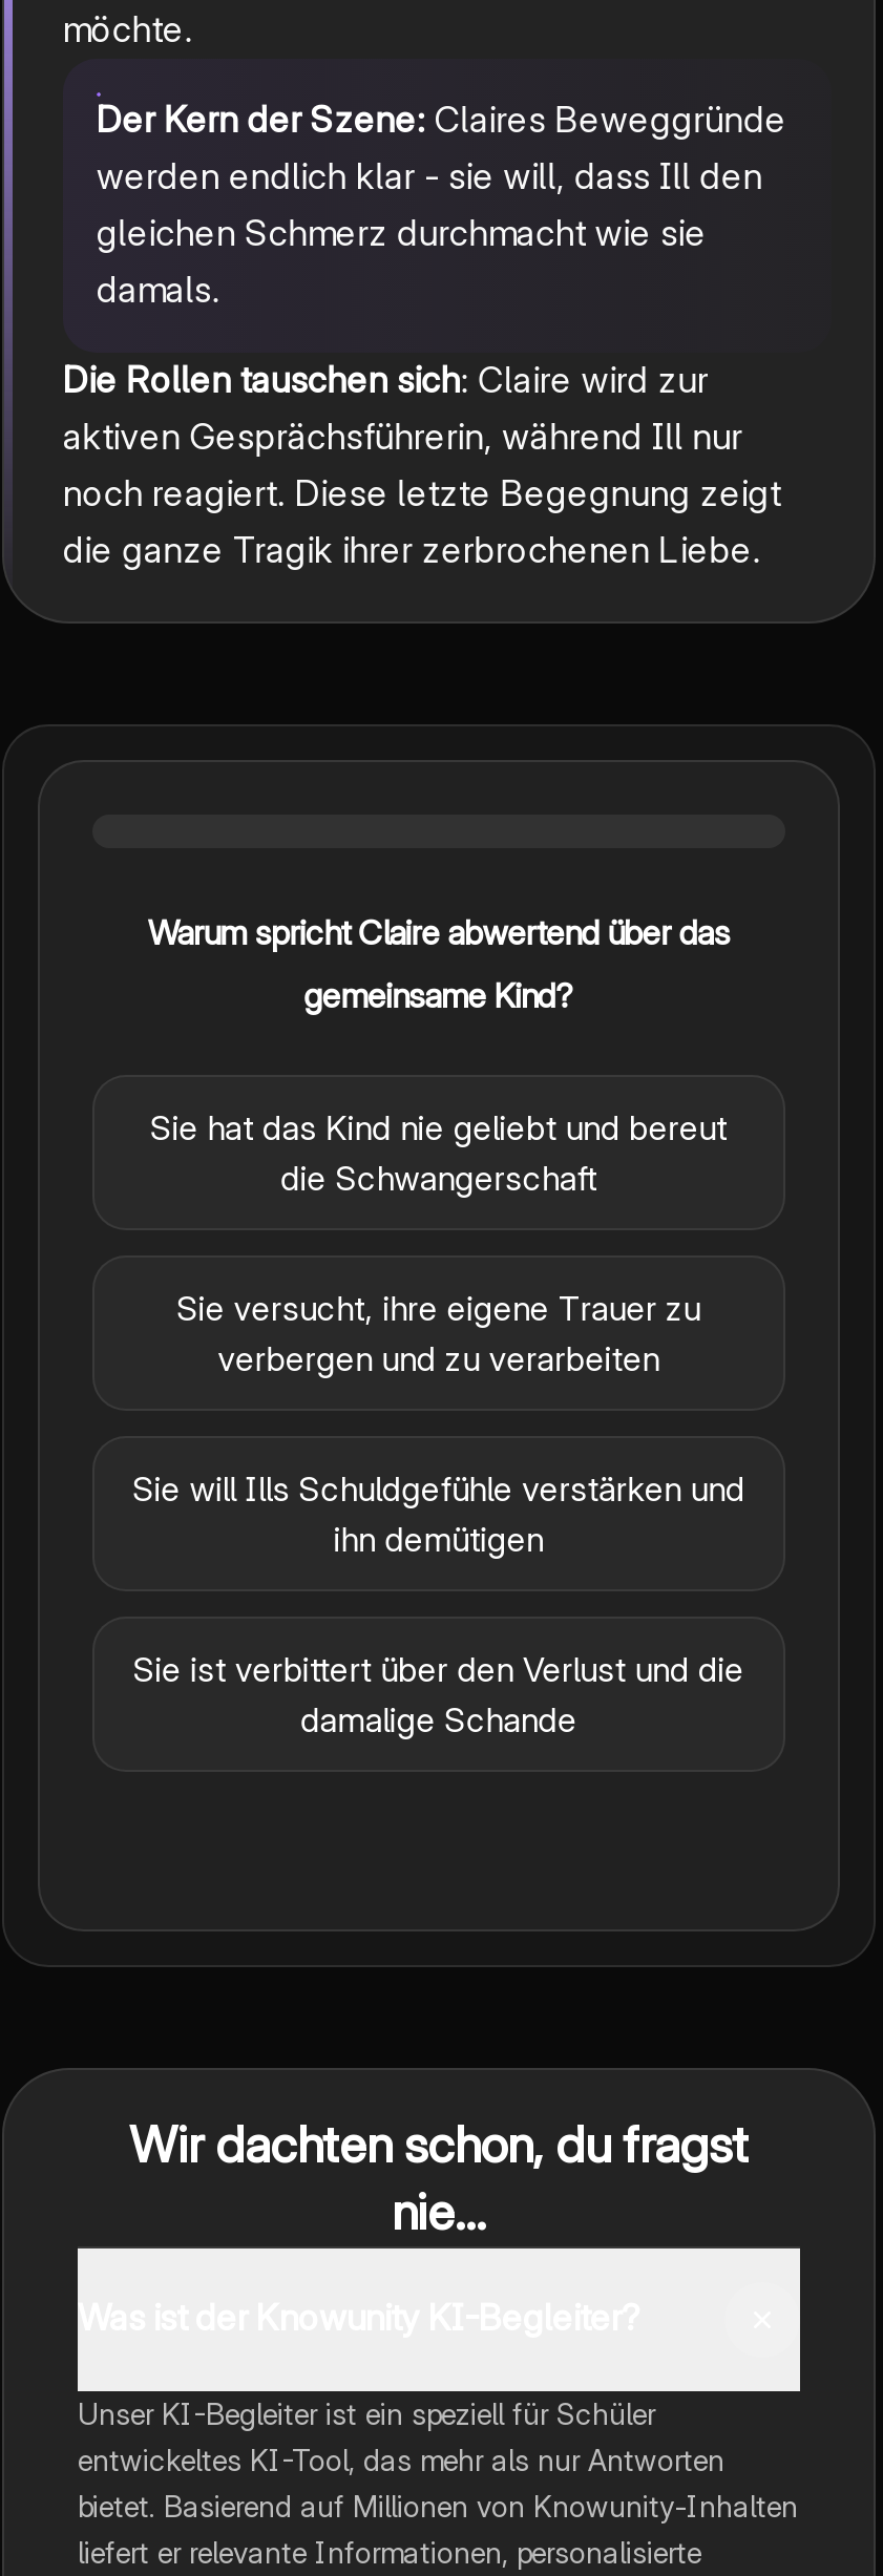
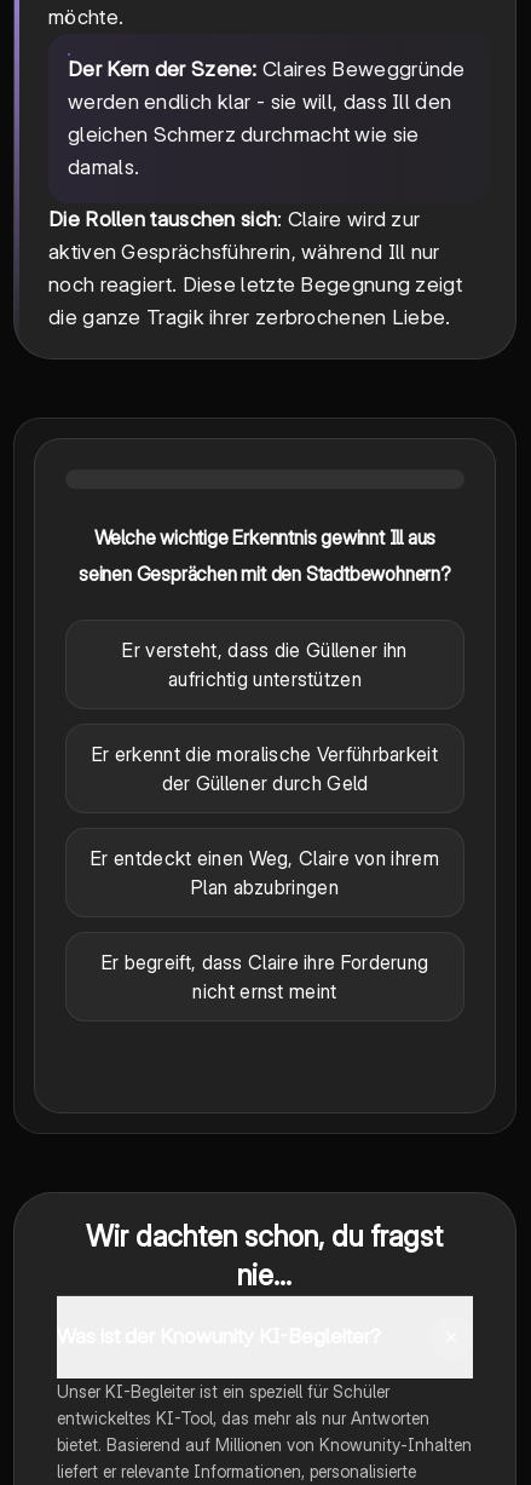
[148,911,730,953] Warum spricht Claire abwertend über das -> [94,525,436,549] Welche wichtige Erkenntnis gewinnt Ill aus
[304,974,574,1016] gemeinsame Kind? -> [79,561,451,586] seinen Gesprächen mit den Stadtbewohnern?
[150,1106,727,1199] Sie hat das Kind nie geliebt und bereut | die Schwangerschaft -> [123,638,407,691] Er versteht, dass die Güllener ihn | aufrichtig unterstützen
[177,1287,701,1379] Sie versucht, ihre eigene Trauer zu | verbergen und zu verarbeiten -> [92,742,438,795] Er erkennt die moralische Verführbarkeit | der Güllener durch Geld
[133,1467,745,1560] Sie will Ills Schuldgefühle verstärken und | ihn demütigen -> [91,846,439,899] Er entdeckt einen Weg, Claire von ihrem | Plan abzubringen
[133,1648,744,1740] Sie ist verbittert über den Verlust und die | damalige Schande -> [101,950,429,1003] Er begreift, dass Claire ihre Forderung | nicht ernst meint

